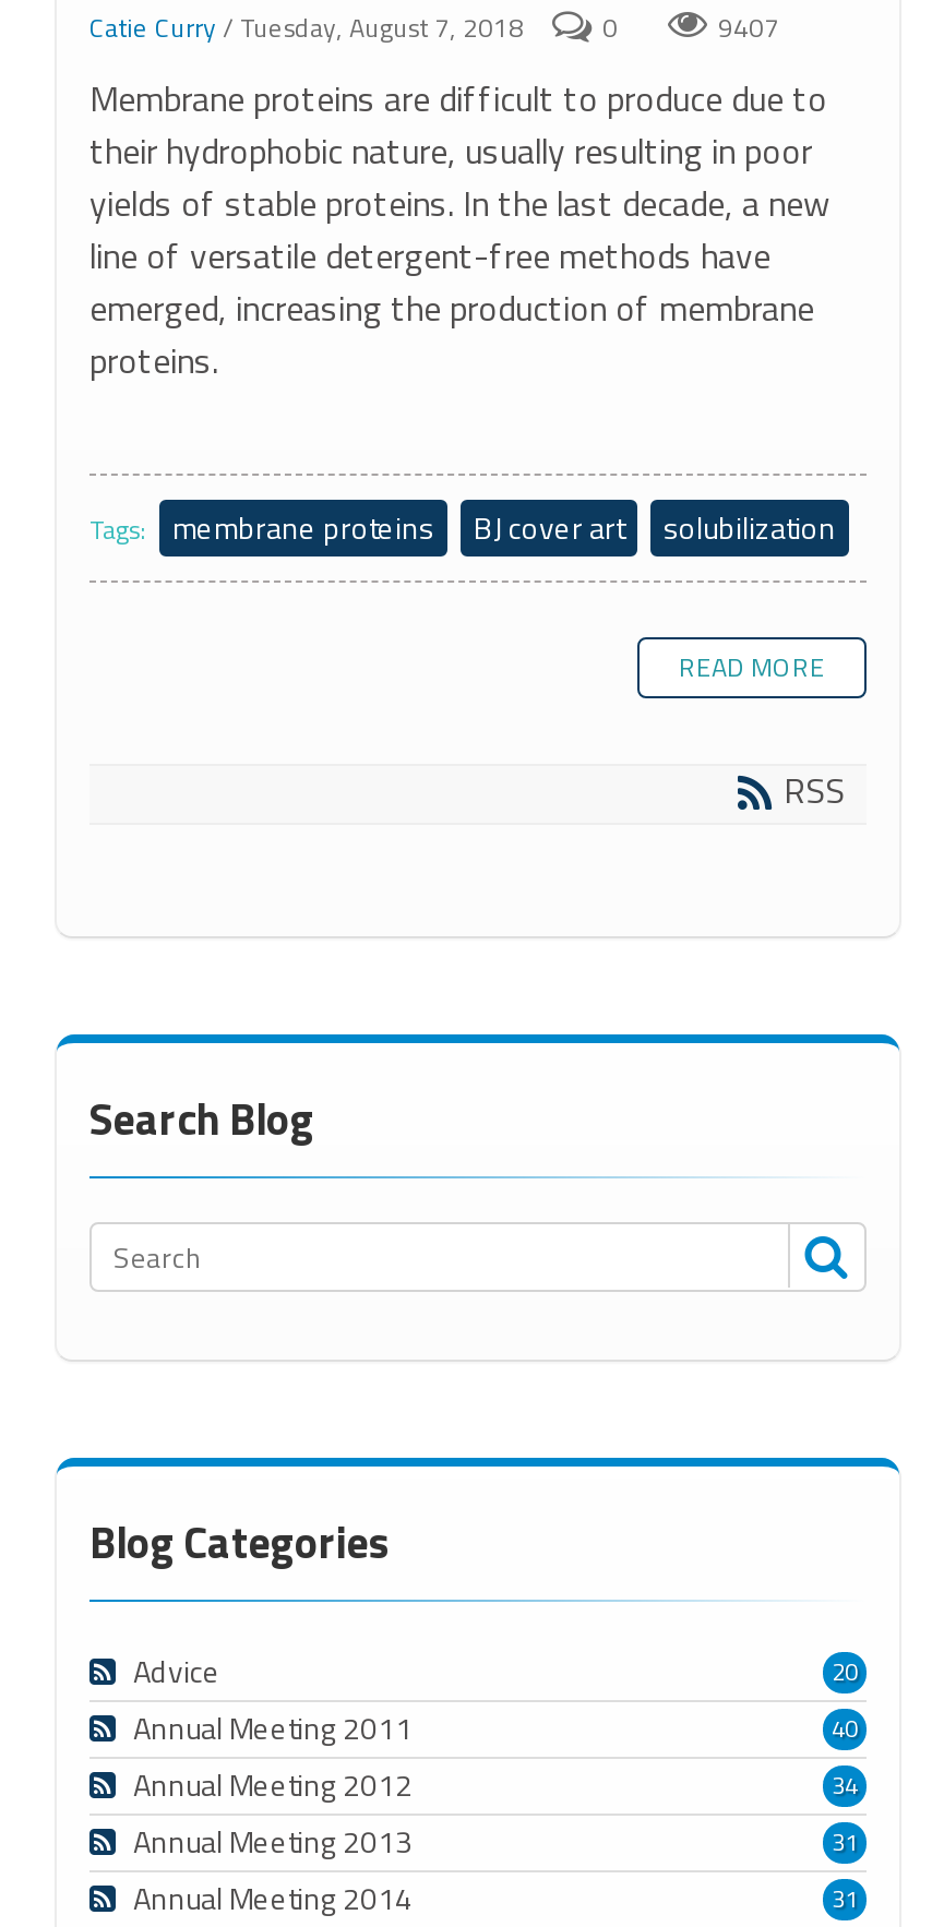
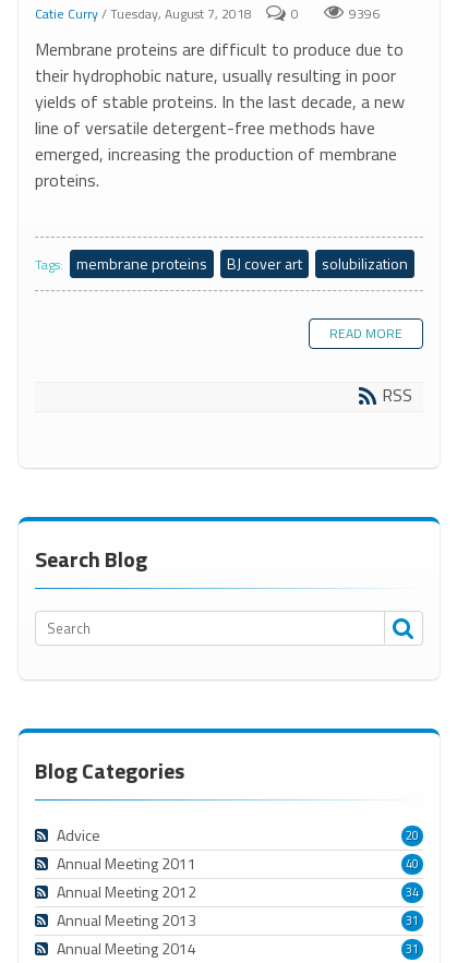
[718,6,779,48] 9407 -> [349,3,380,24] 9396

